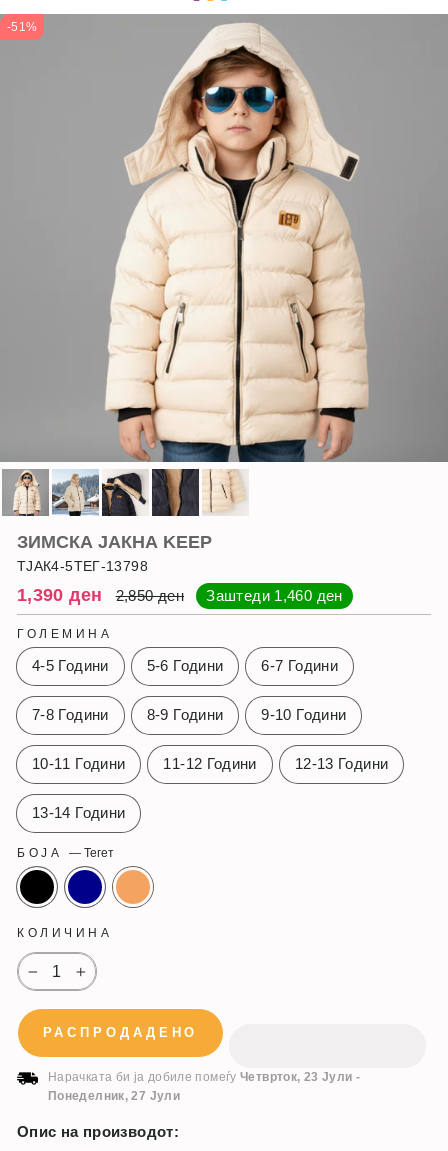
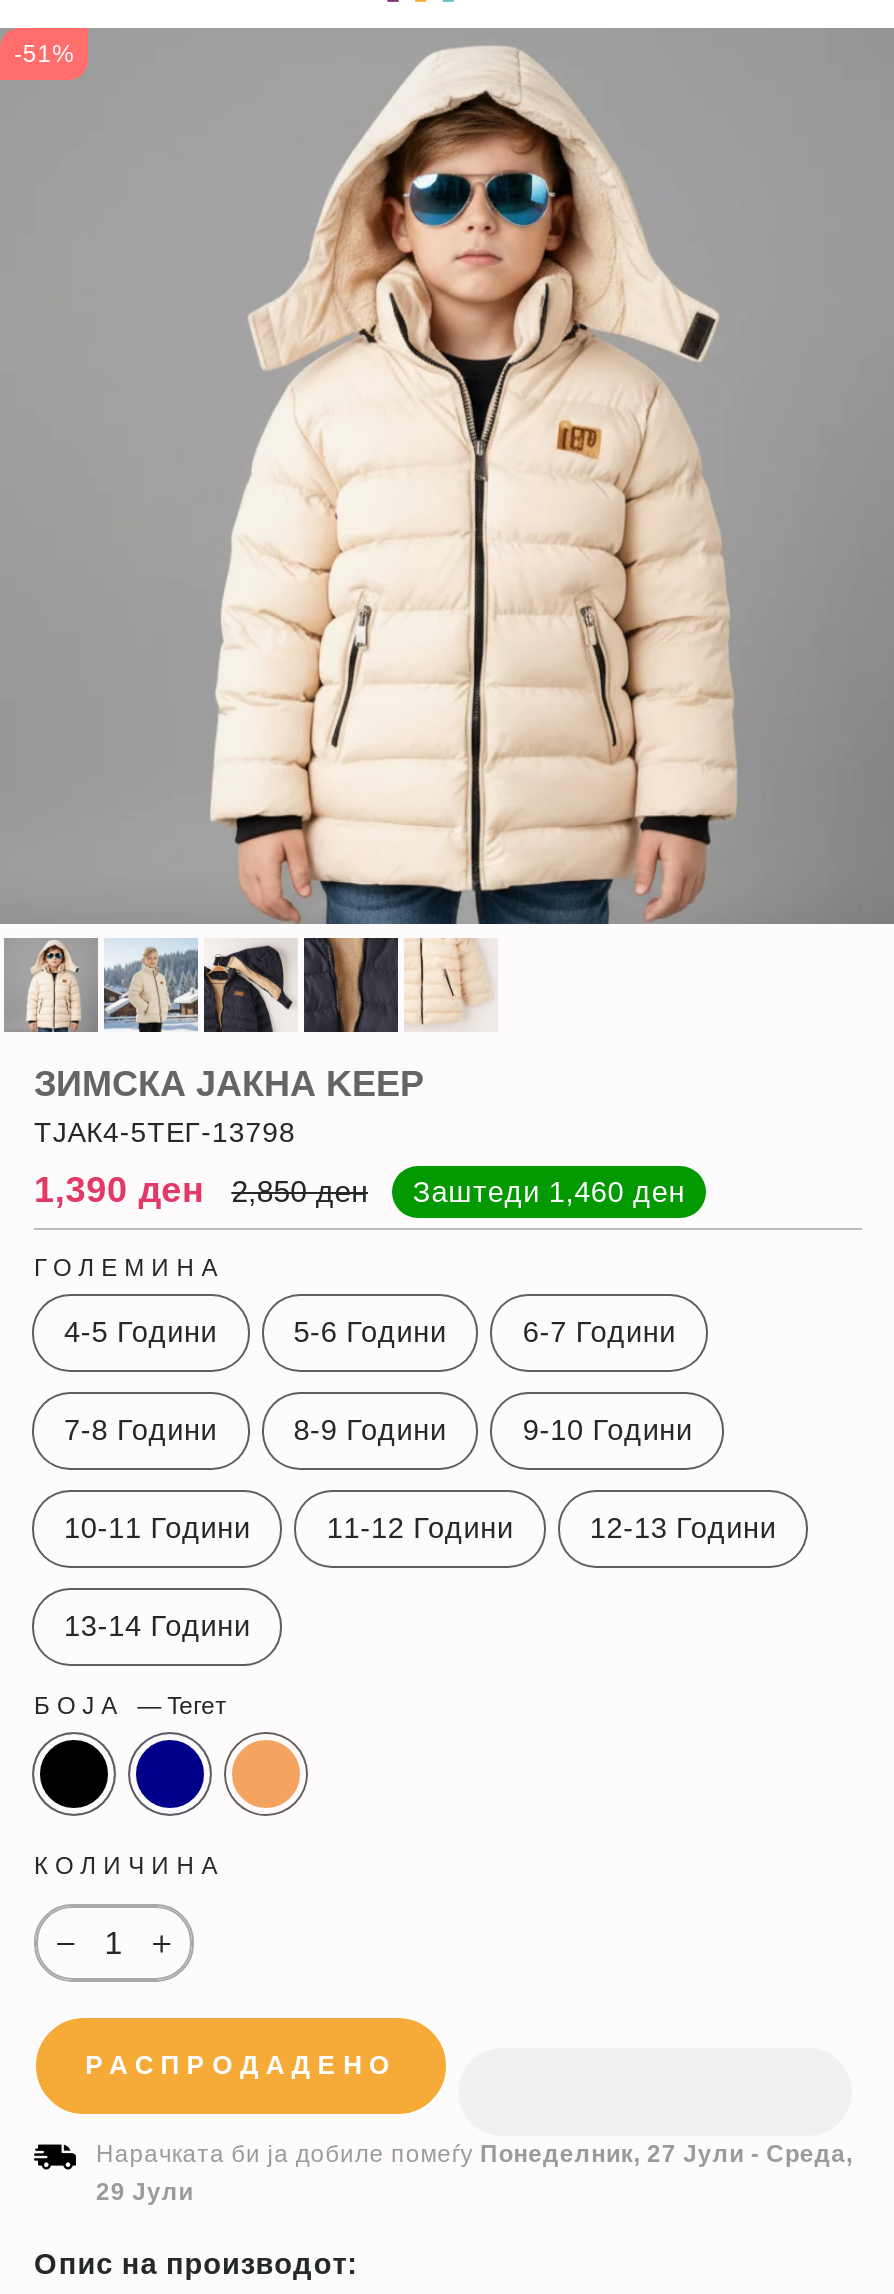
[48,1070,360,1103] Нарачката би ја добиле помеѓу Четврток, 23 Јули - | Понеделник, 27 Јули -> [96,2140,853,2206] Нарачката би ја добиле помеѓу Понеделник, 27 Јули - Среда, | 29 Јули

